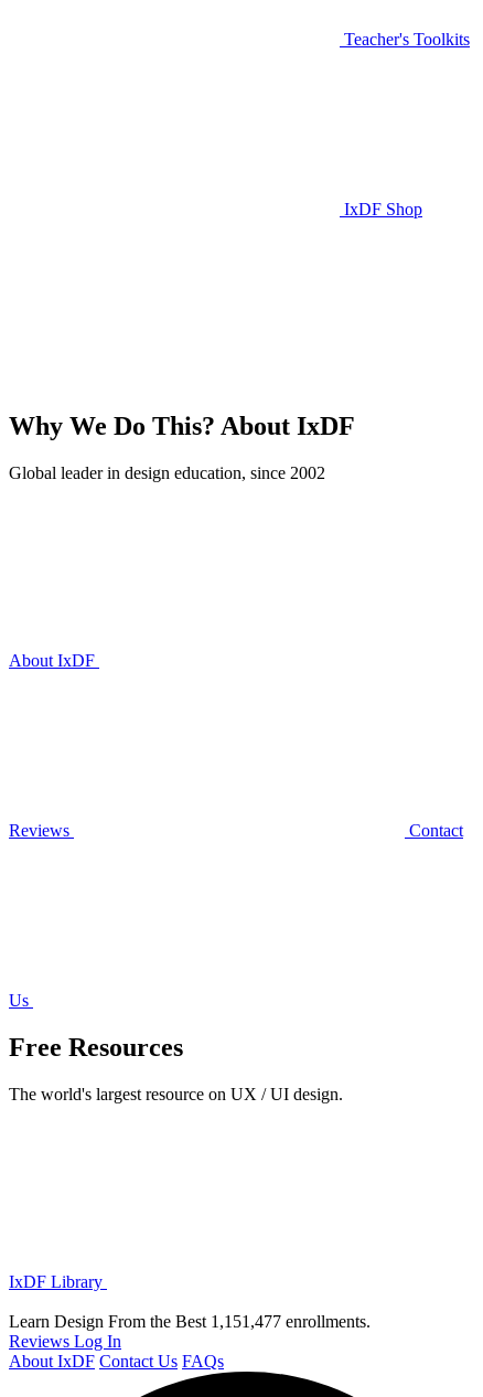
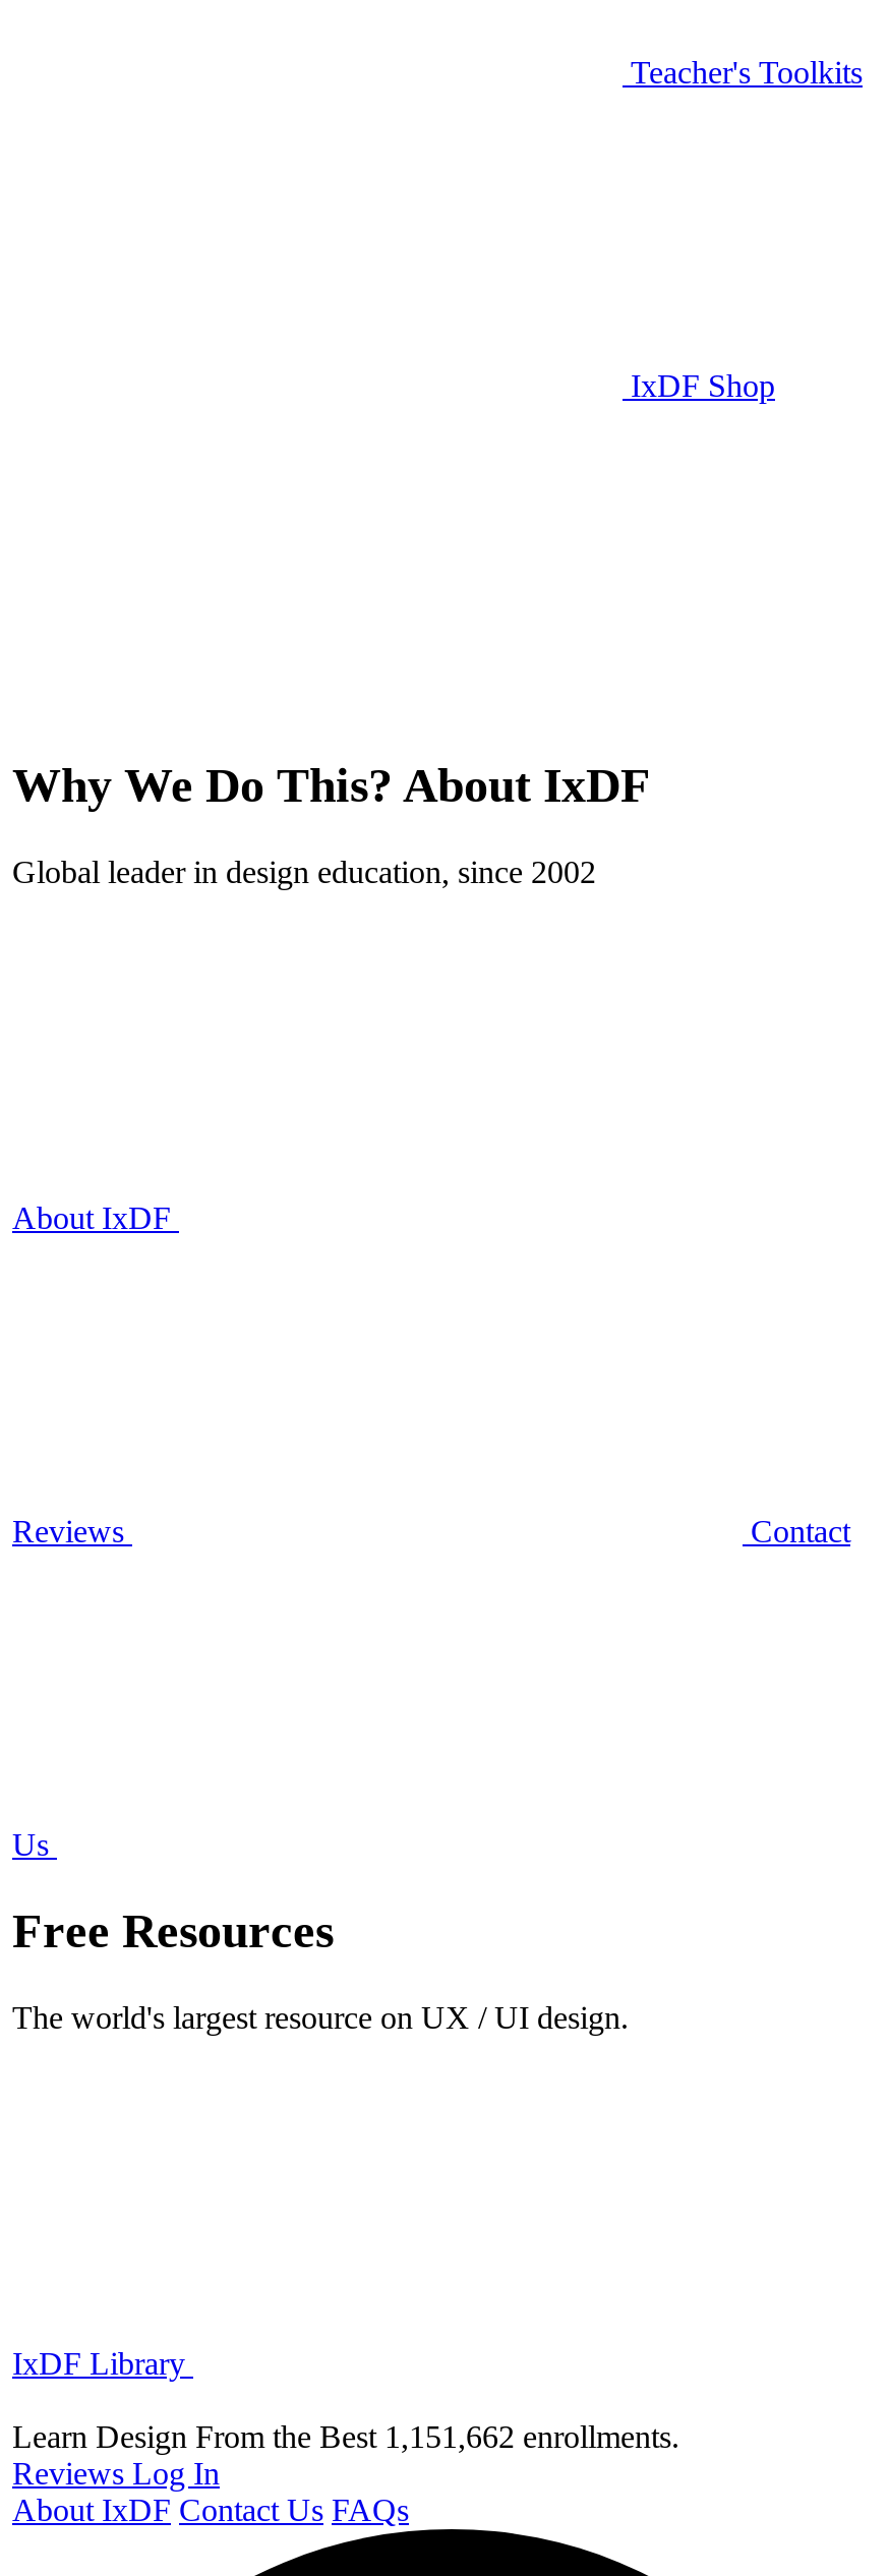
[9,1312,371,1330] Learn Design From the Best 1,151,477 enrollments. -> [12,2419,679,2453] Learn Design From the Best 1,151,662 enrollments.

